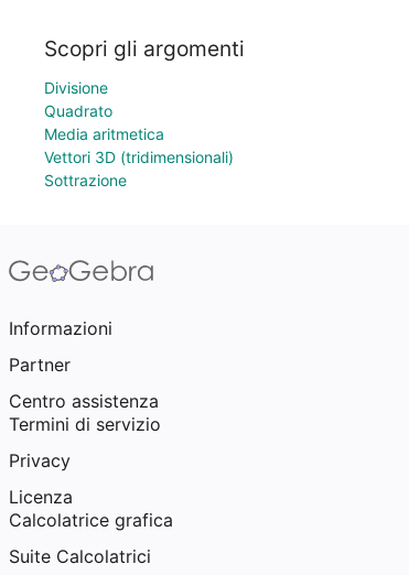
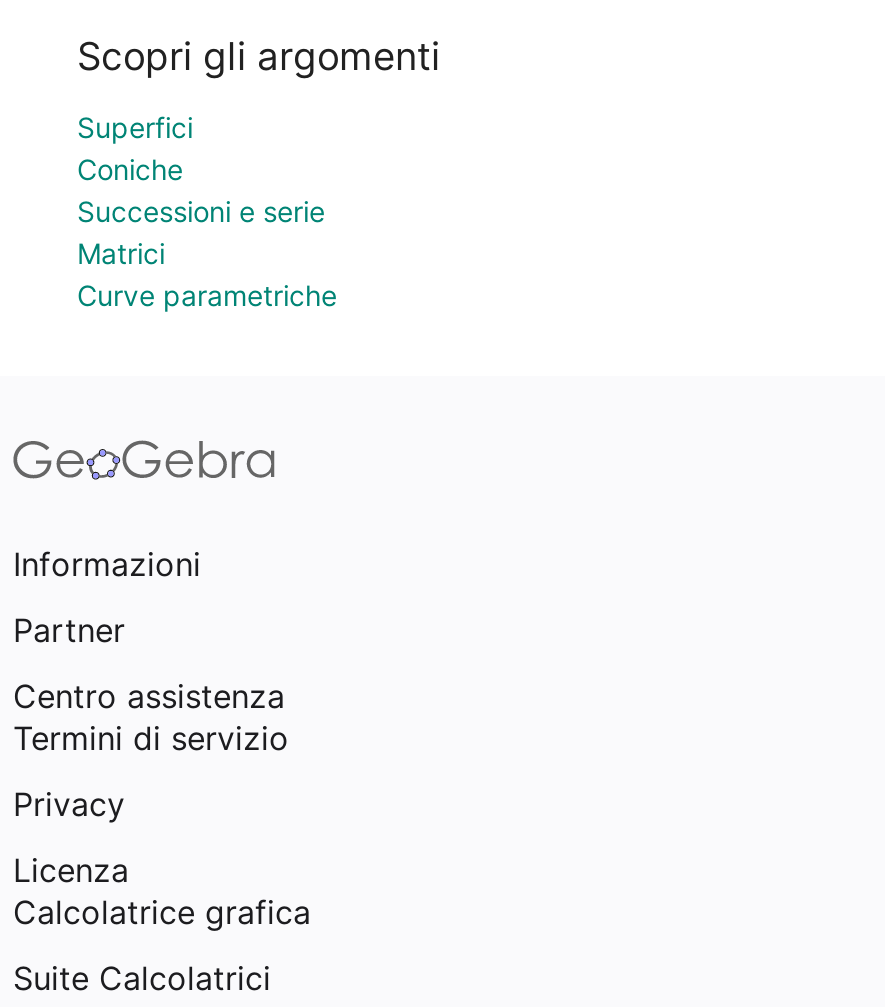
[44,78,234,189] Divisione | Quadrato | Media aritmetica | Vettori 3D (tridimensionali) | Sottrazione -> [77,110,337,312] Superfici | Coniche | Successioni e serie | Matrici | Curve parametriche

